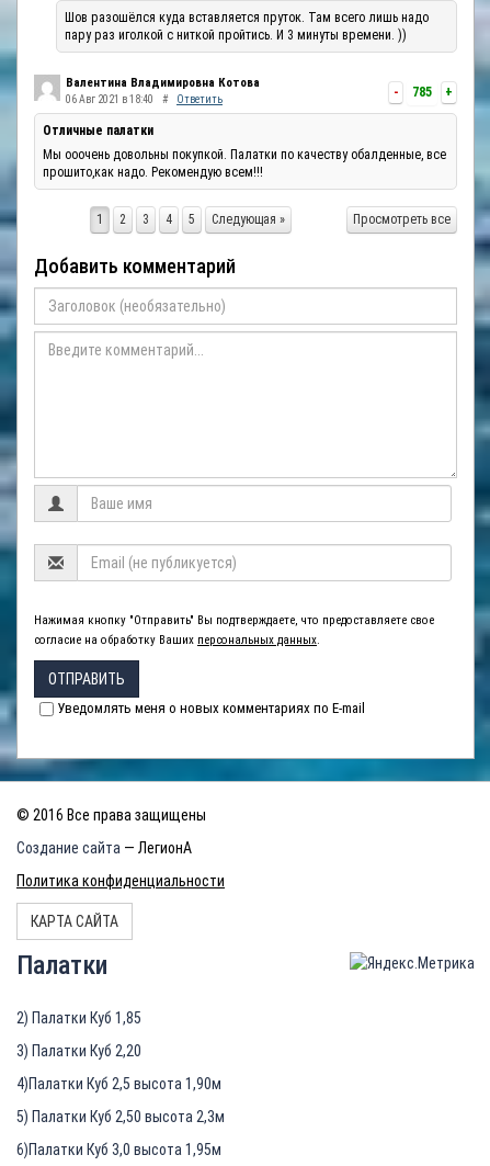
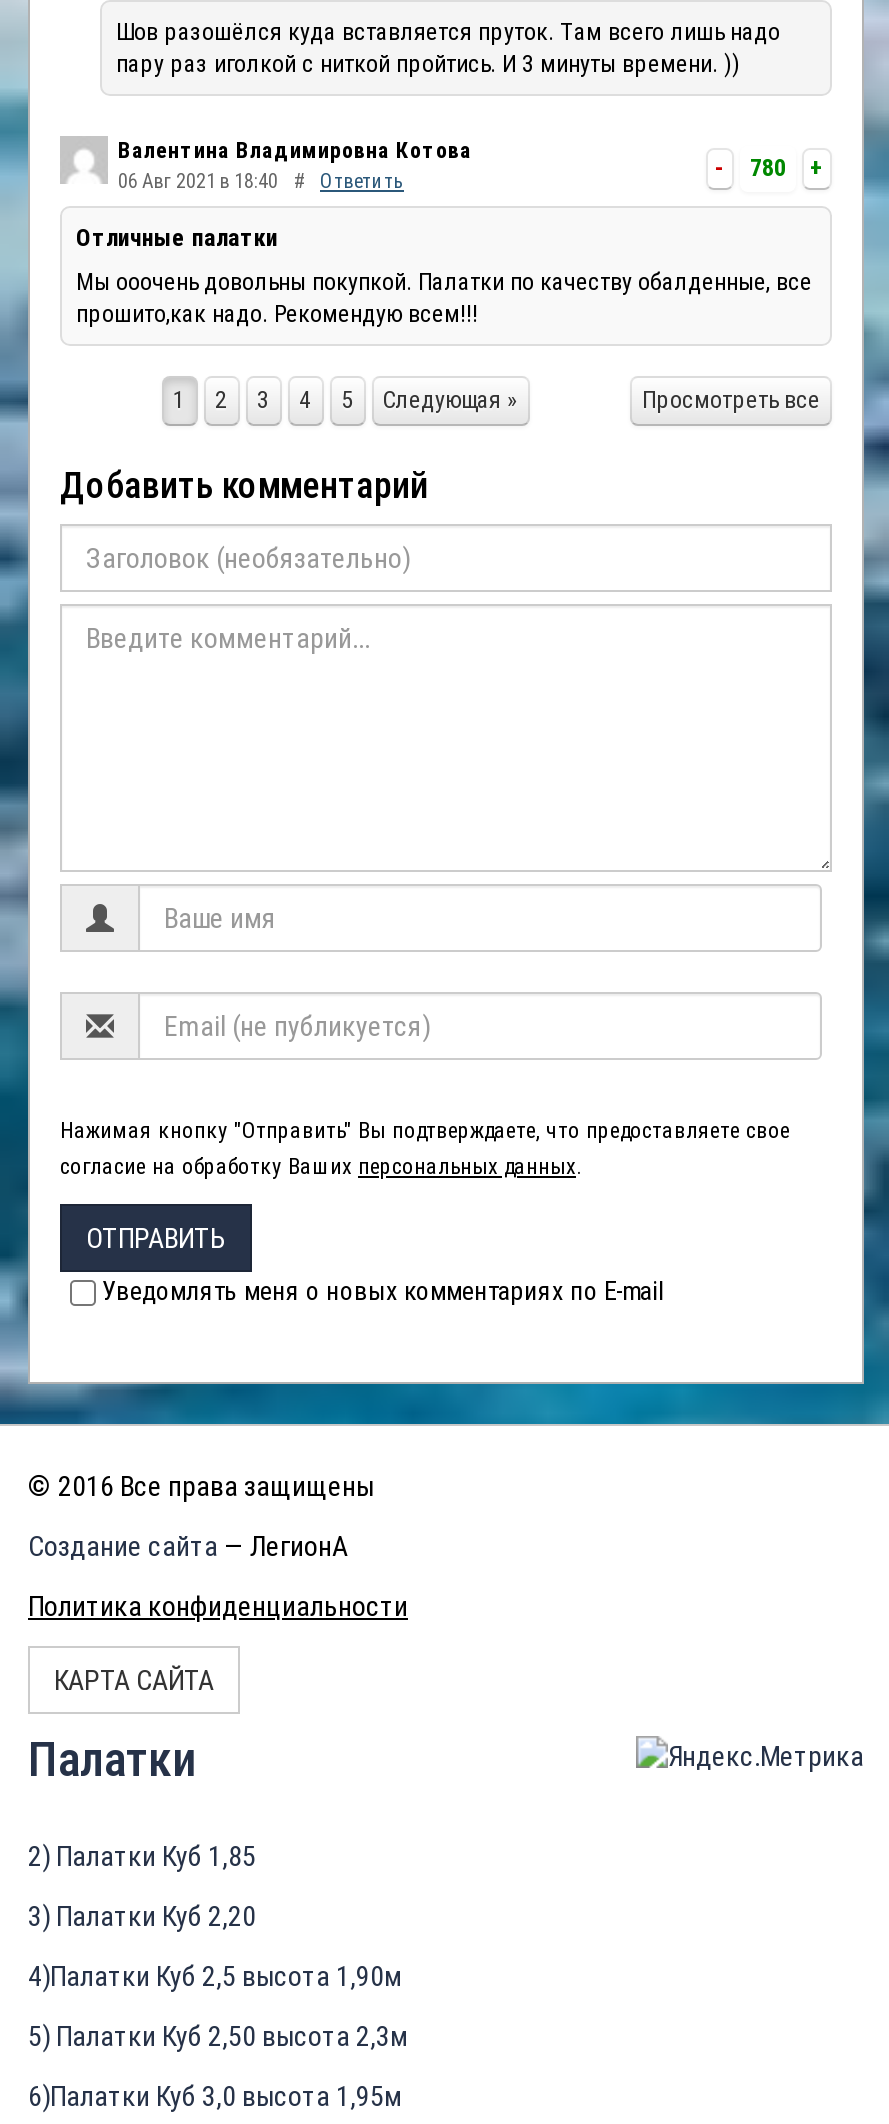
[412,84,432,100] 785 -> [750,154,786,182] 780

